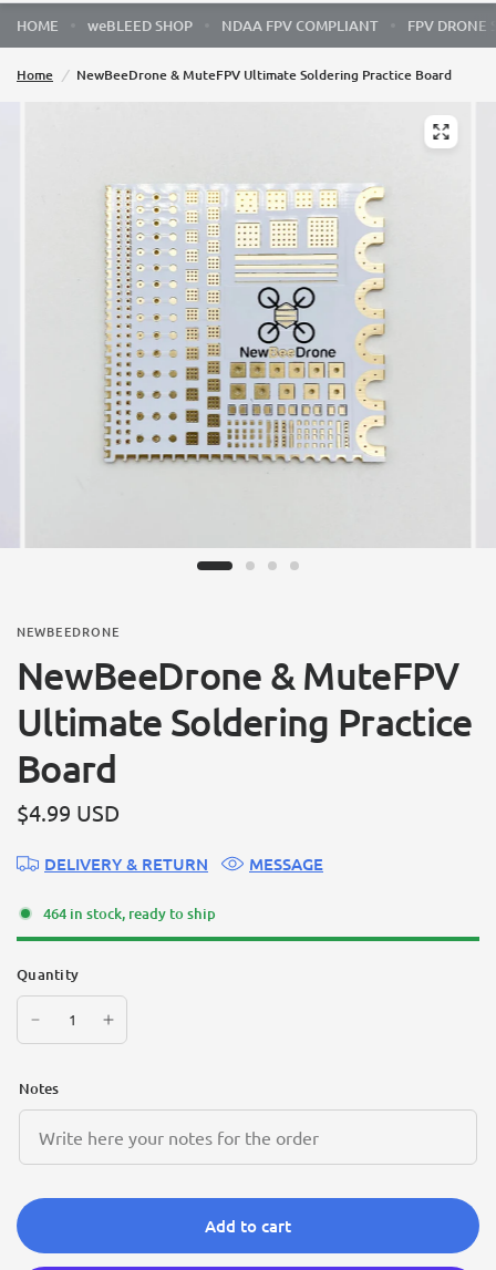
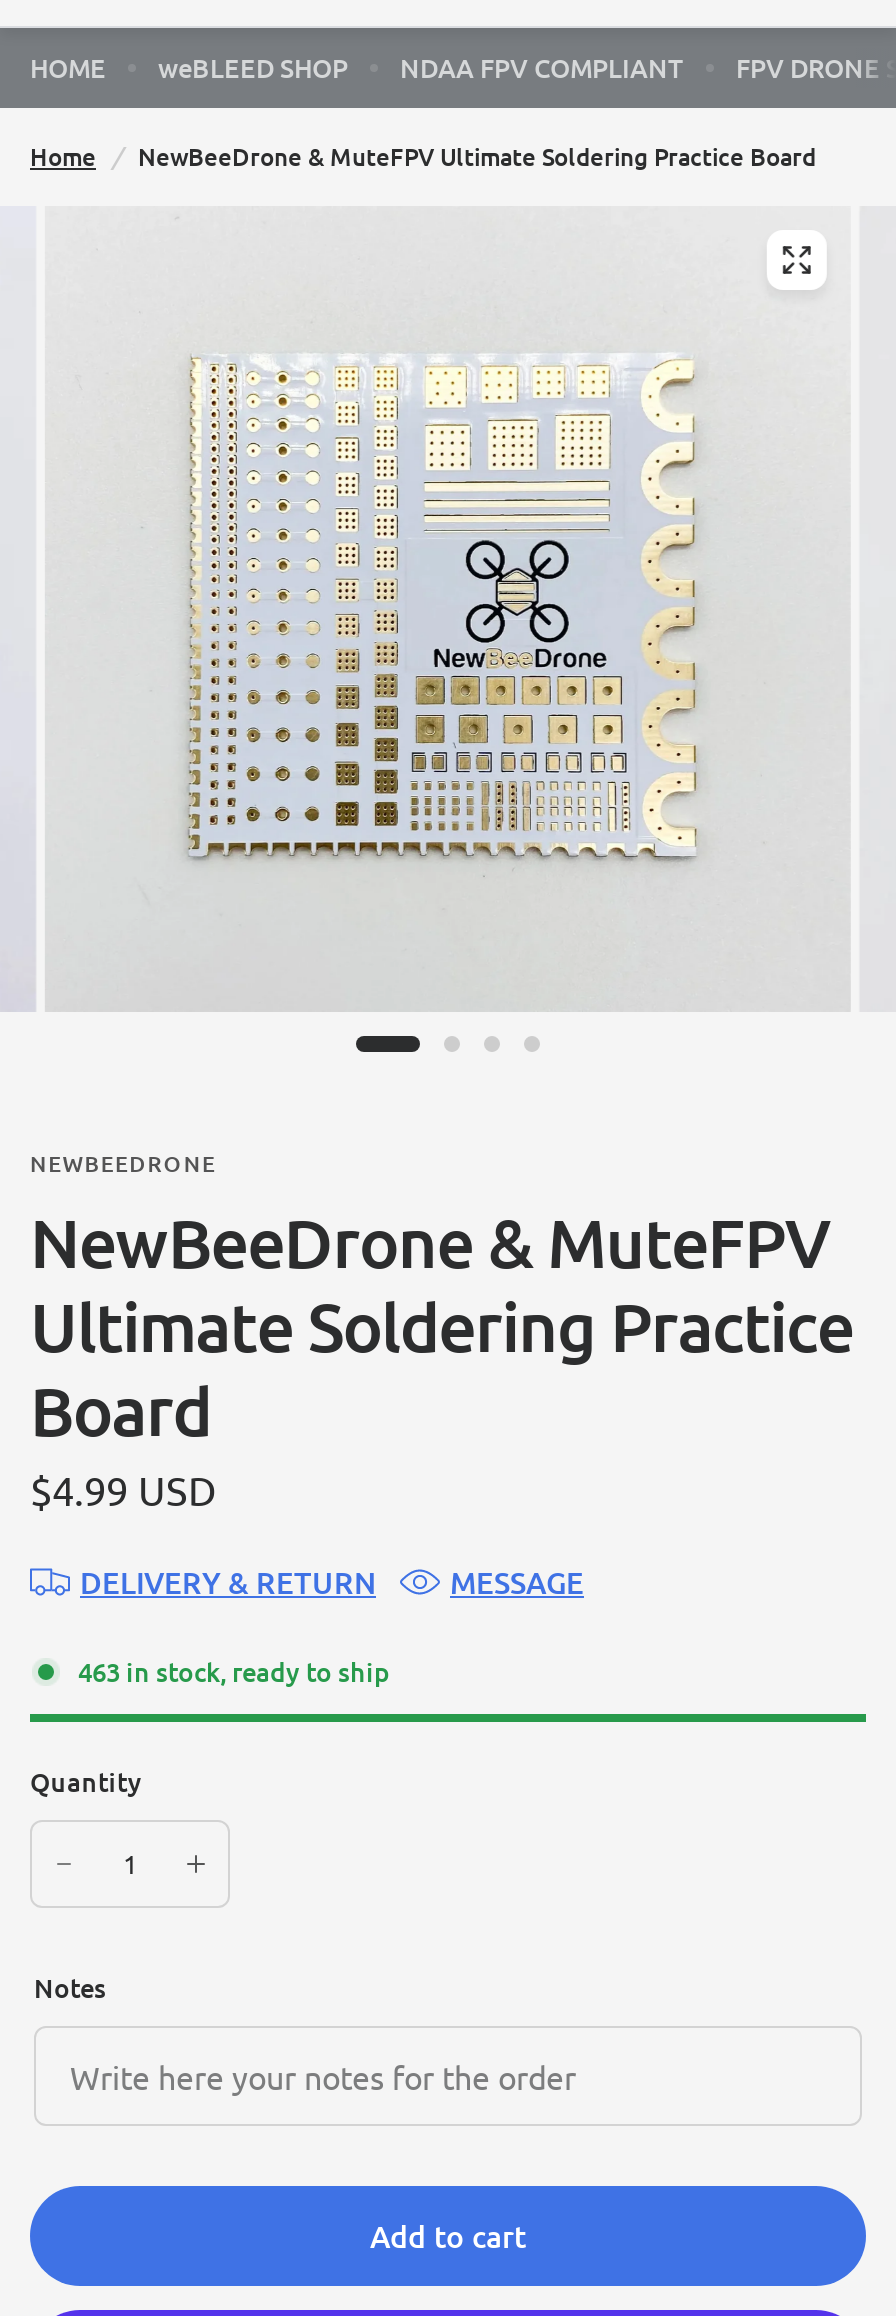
[43,903,216,923] 464 in stock, ready to ship -> [78,1653,390,1689] 463 in stock, ready to ship

